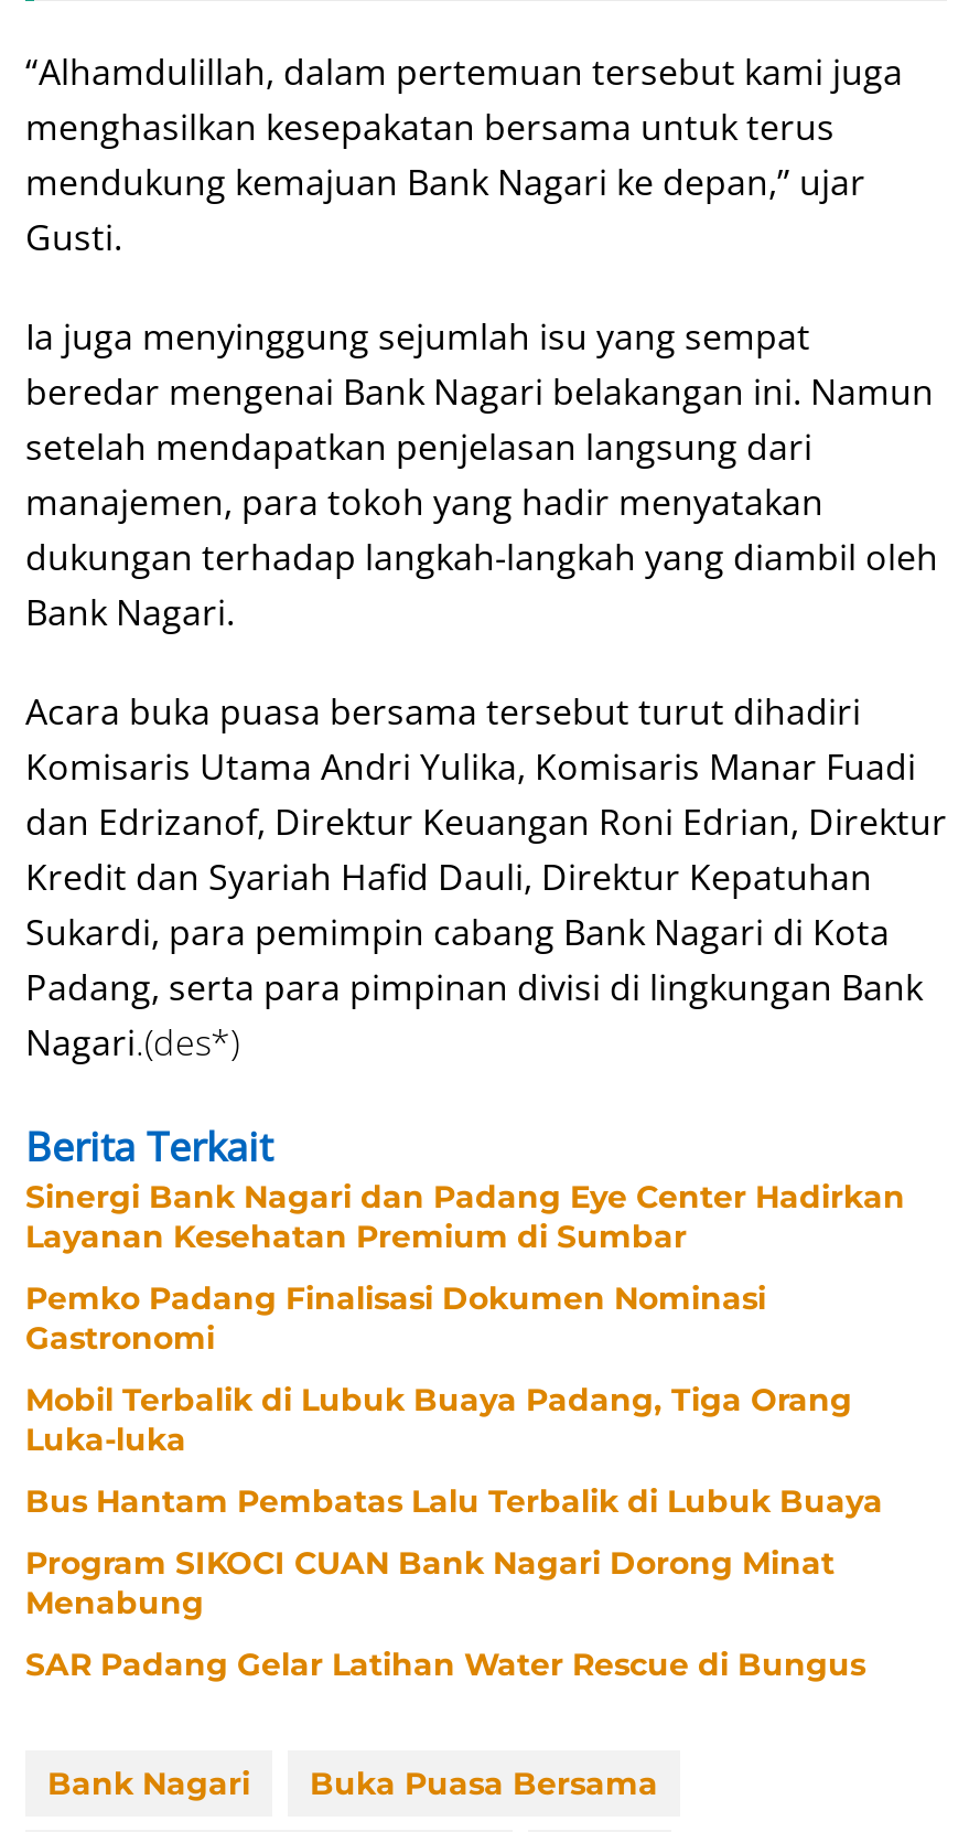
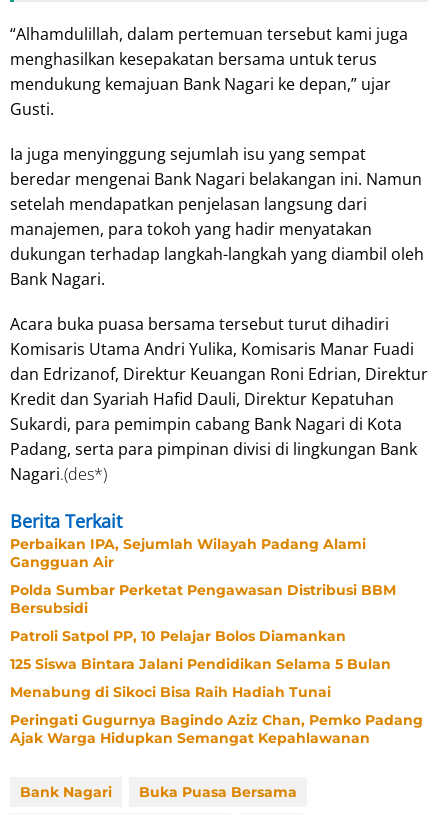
[25,1177,905,1256] Sinergi Bank Nagari dan Padang Eye Center Hadirkan | Layanan Kesehatan Premium di Sumbar -> [10,535,366,571] Perbaikan IPA, Sejumlah Wilayah Padang Alami | Gangguan Air
[25,1278,766,1358] Pemko Padang Finalisasi Dokumen Nominasi | Gastronomi -> [10,581,396,617] Polda Sumbar Perketat Pengawasan Distribusi BBM | Bersubsidi
[25,1380,852,1459] Mobil Terbalik di Lubuk Buaya Padang, Tiga Orang | Luka-luka -> [10,627,346,645] Patroli Satpol PP, 10 Pelajar Bolos Diamankan
[25,1481,883,1521] Bus Hantam Pembatas Lalu Terbalik di Lubuk Buaya -> [10,655,391,673] 125 Siswa Bintara Jalani Pendidikan Selama 5 Bulan
[25,1543,835,1622] Program SIKOCI CUAN Bank Nagari Dorong Minat | Menabung -> [10,683,331,701] Menabung di Sikoci Bisa Raih Hadiah Tunai
[25,1644,865,1684] SAR Padang Gelar Latihan Water Rescue di Bungus -> [10,711,423,747] Peringati Gugurnya Bagindo Aziz Chan, Pemko Padang | Ajak Warga Hidupkan Semangat Kepahlawanan

